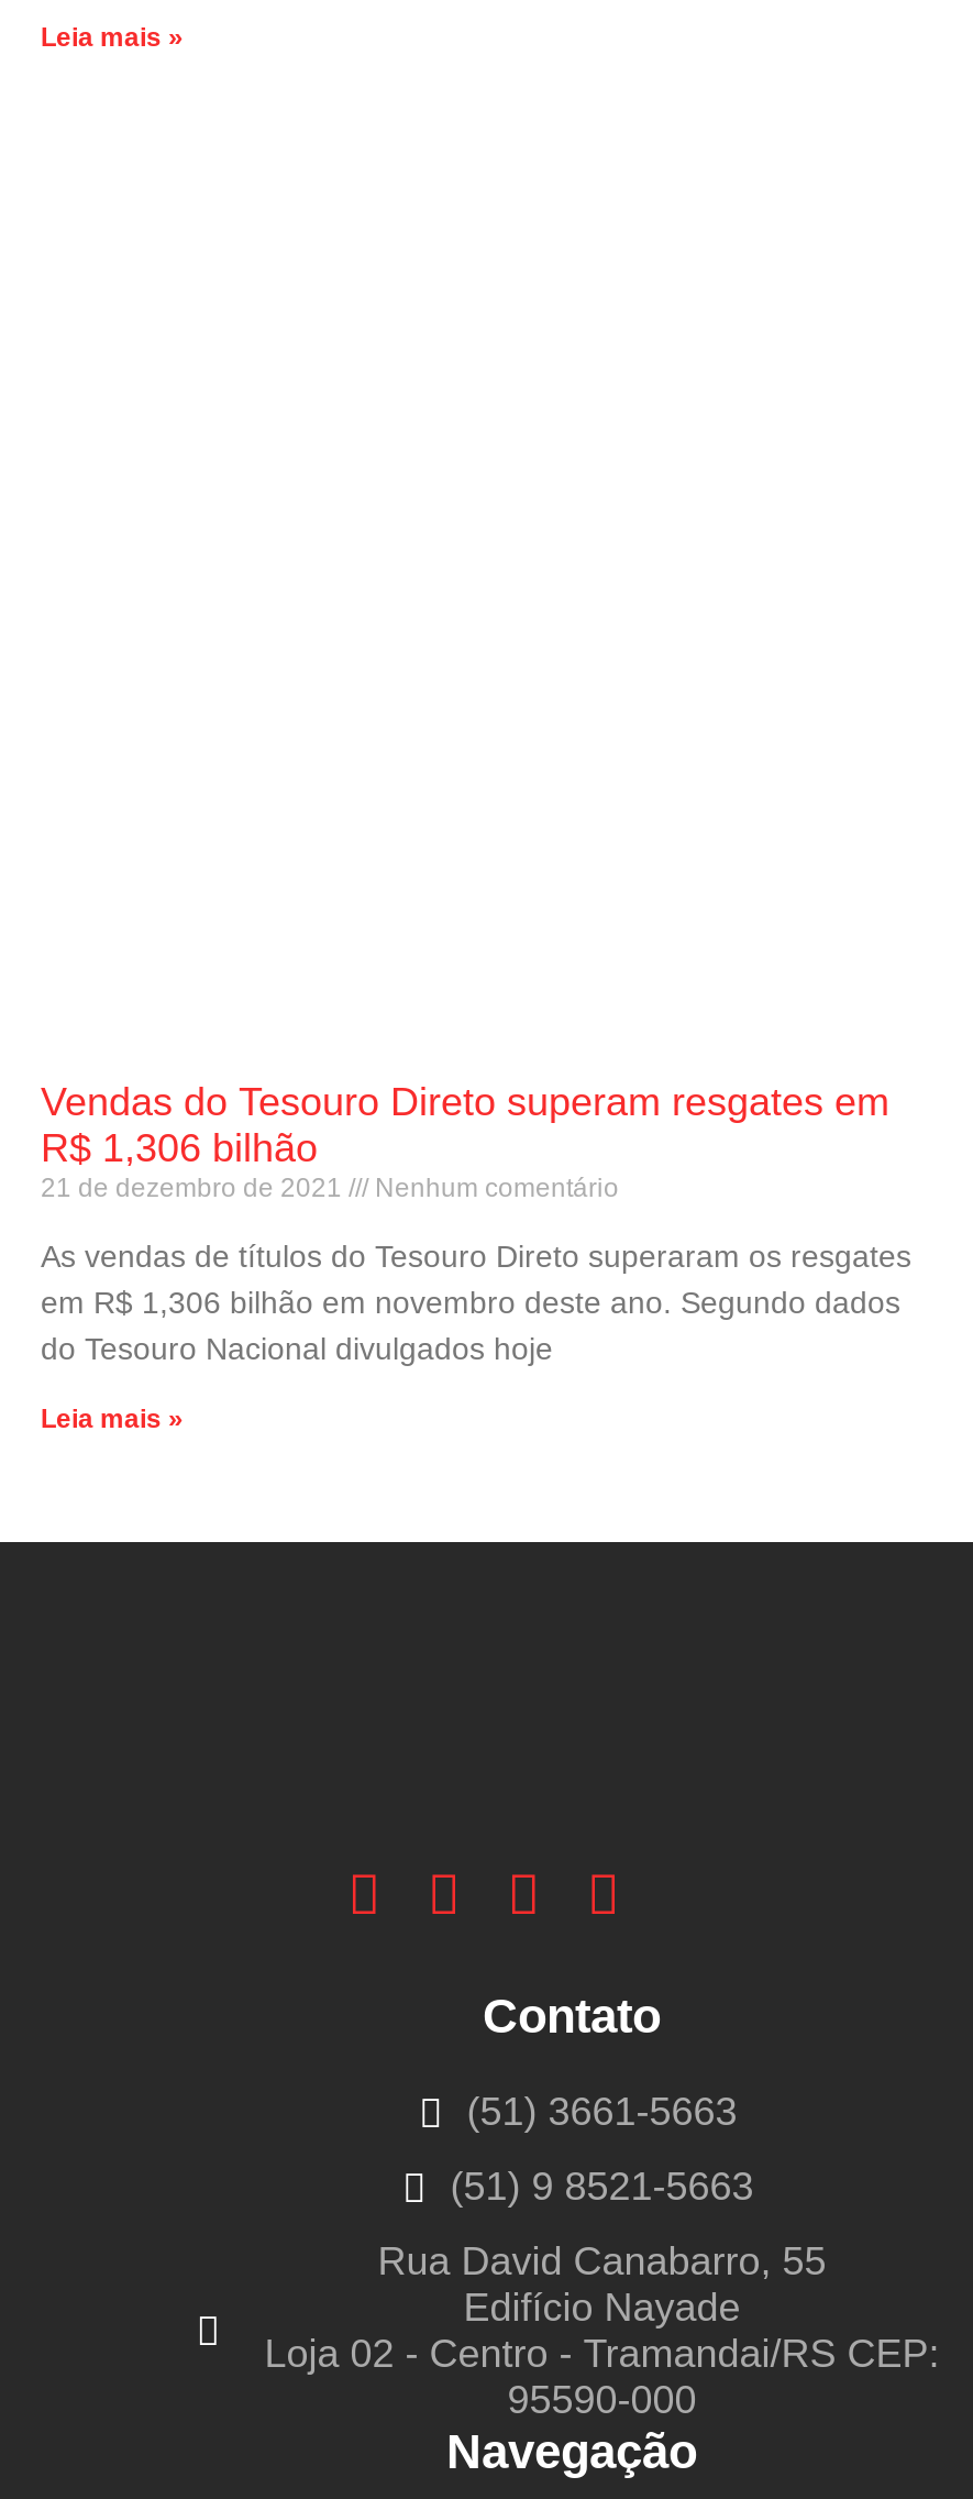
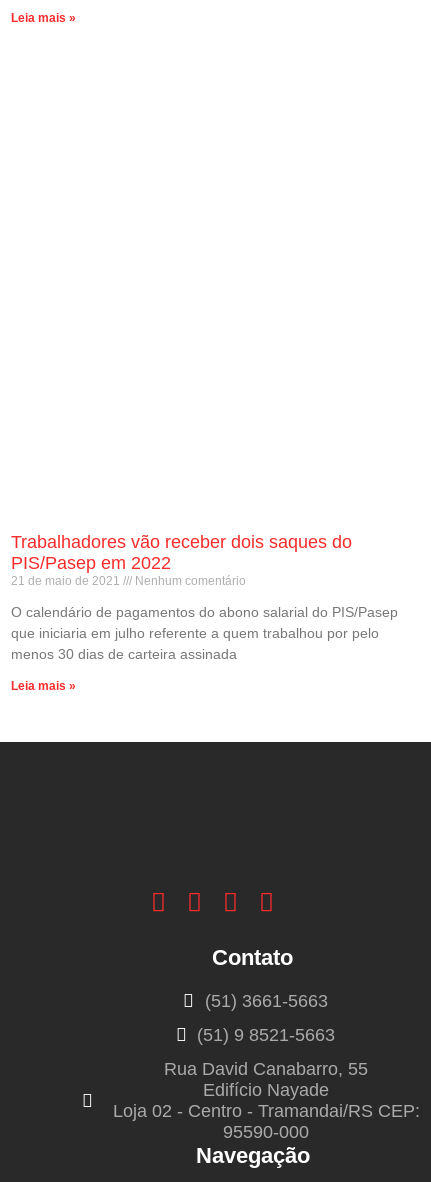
[41,1080,889,1204] Vendas do Tesouro Direto superam resgates em | R$ 1,306 bilhão | 21 de dezembro de 2021 -> [11,531,352,587] Trabalhadores vão receber dois saques do | PIS/Pasep em 2022 | 21 de maio de 2021
[41,1239,911,1366] As vendas de títulos do Tesouro Direto superaram os resgates | em R$ 1,306 bilhão em novembro deste ano. Segundo dados | do Tesouro Nacional divulgados hoje -> [11,603,398,661] O calendário de pagamentos do abono salarial do PIS/Pasep | que iniciaria em julho referente a quem trabalhou por pelo | menos 30 dias de carteira assinada

